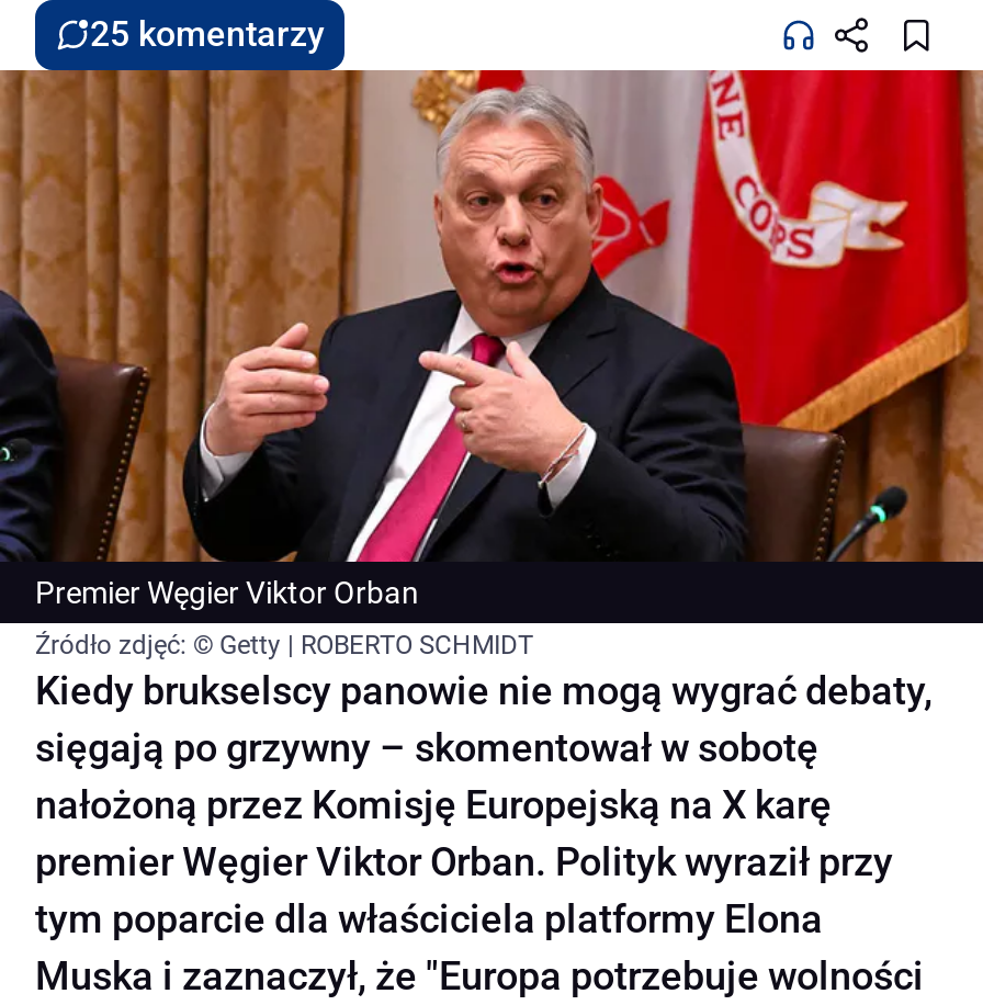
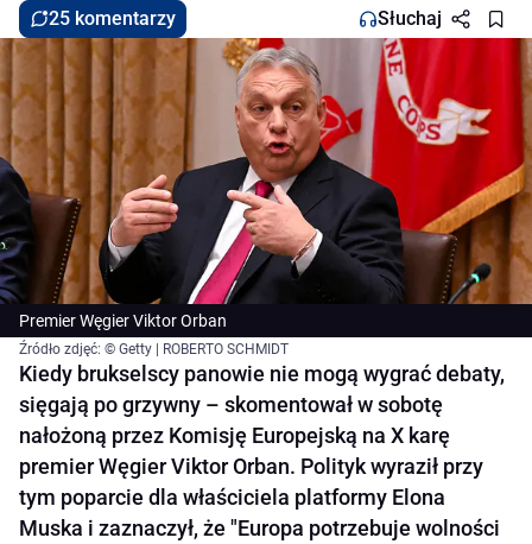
none -> [378,7,442,30] Słuchaj

